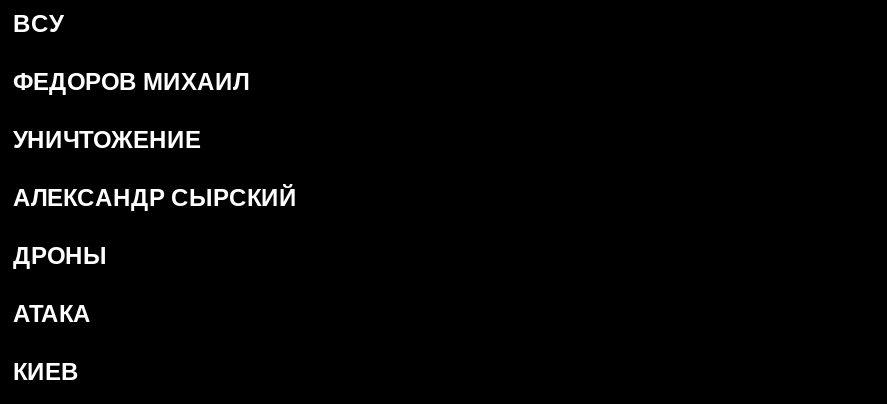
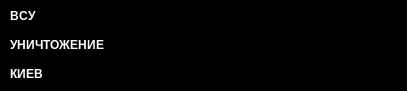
[13,68,249,96] ФЕДОРОВ МИХАИЛ -> none
[13,184,297,328] АЛЕКСАНДР СЫРСКИЙ | ДРОНЫ | АТАКА -> none

